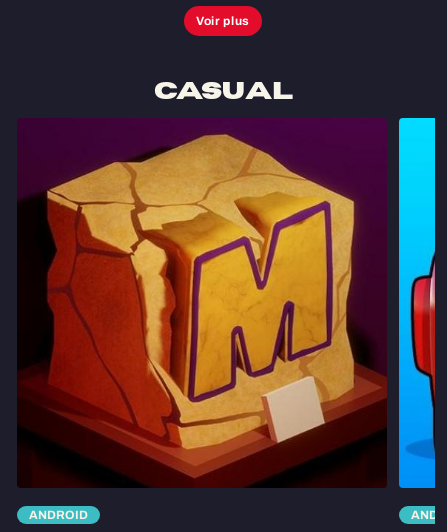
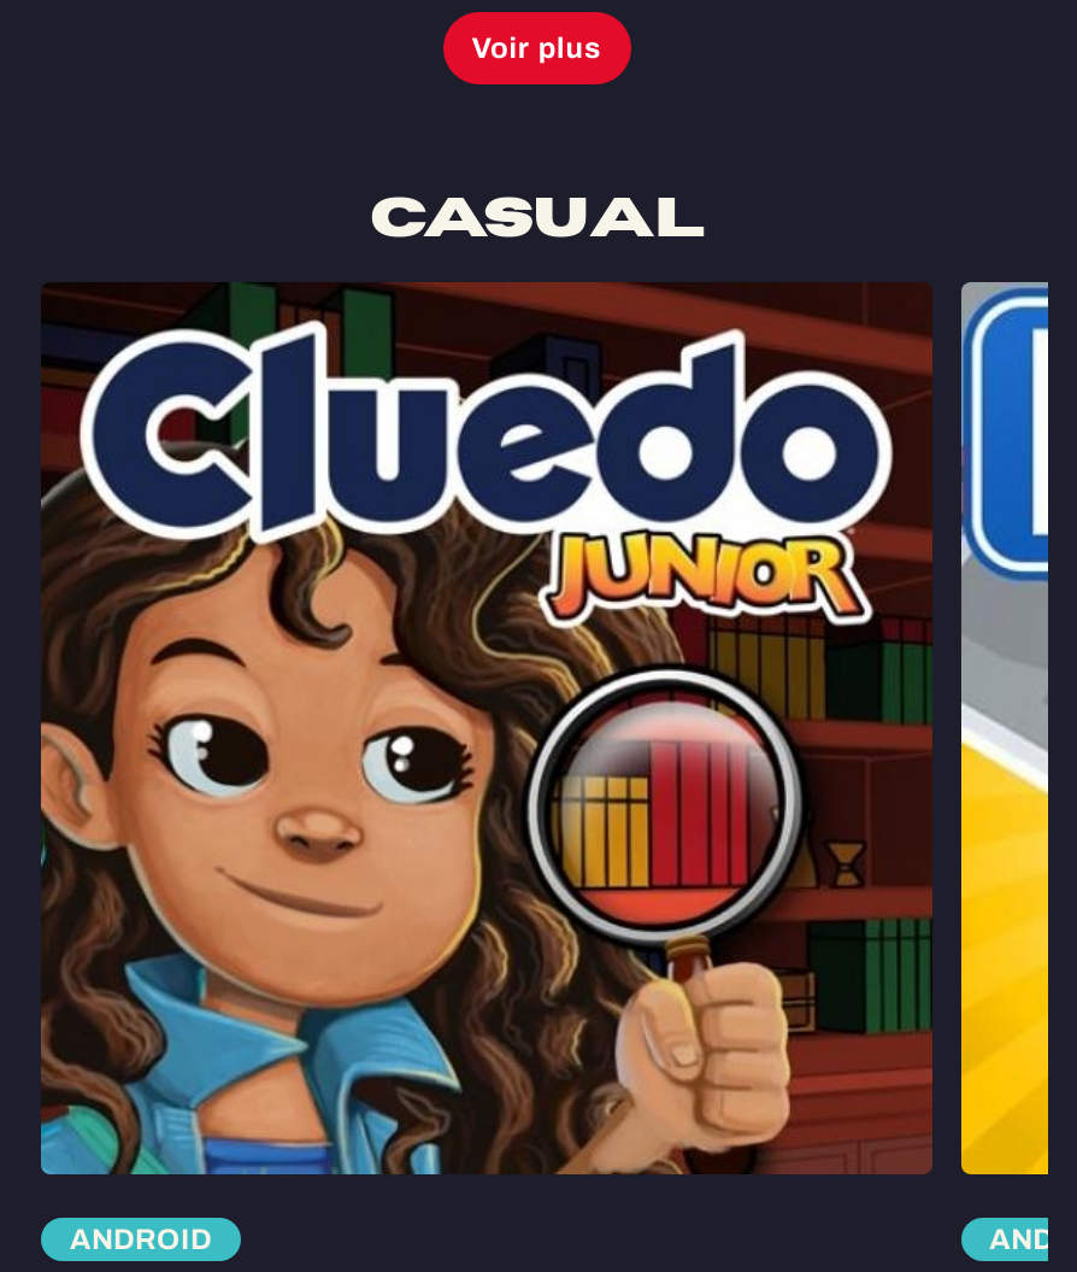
[17,118,387,488] [image] -> [39,282,935,1177] [image]
[398,117,436,489] [image] -> [959,280,1050,1177] [image]

